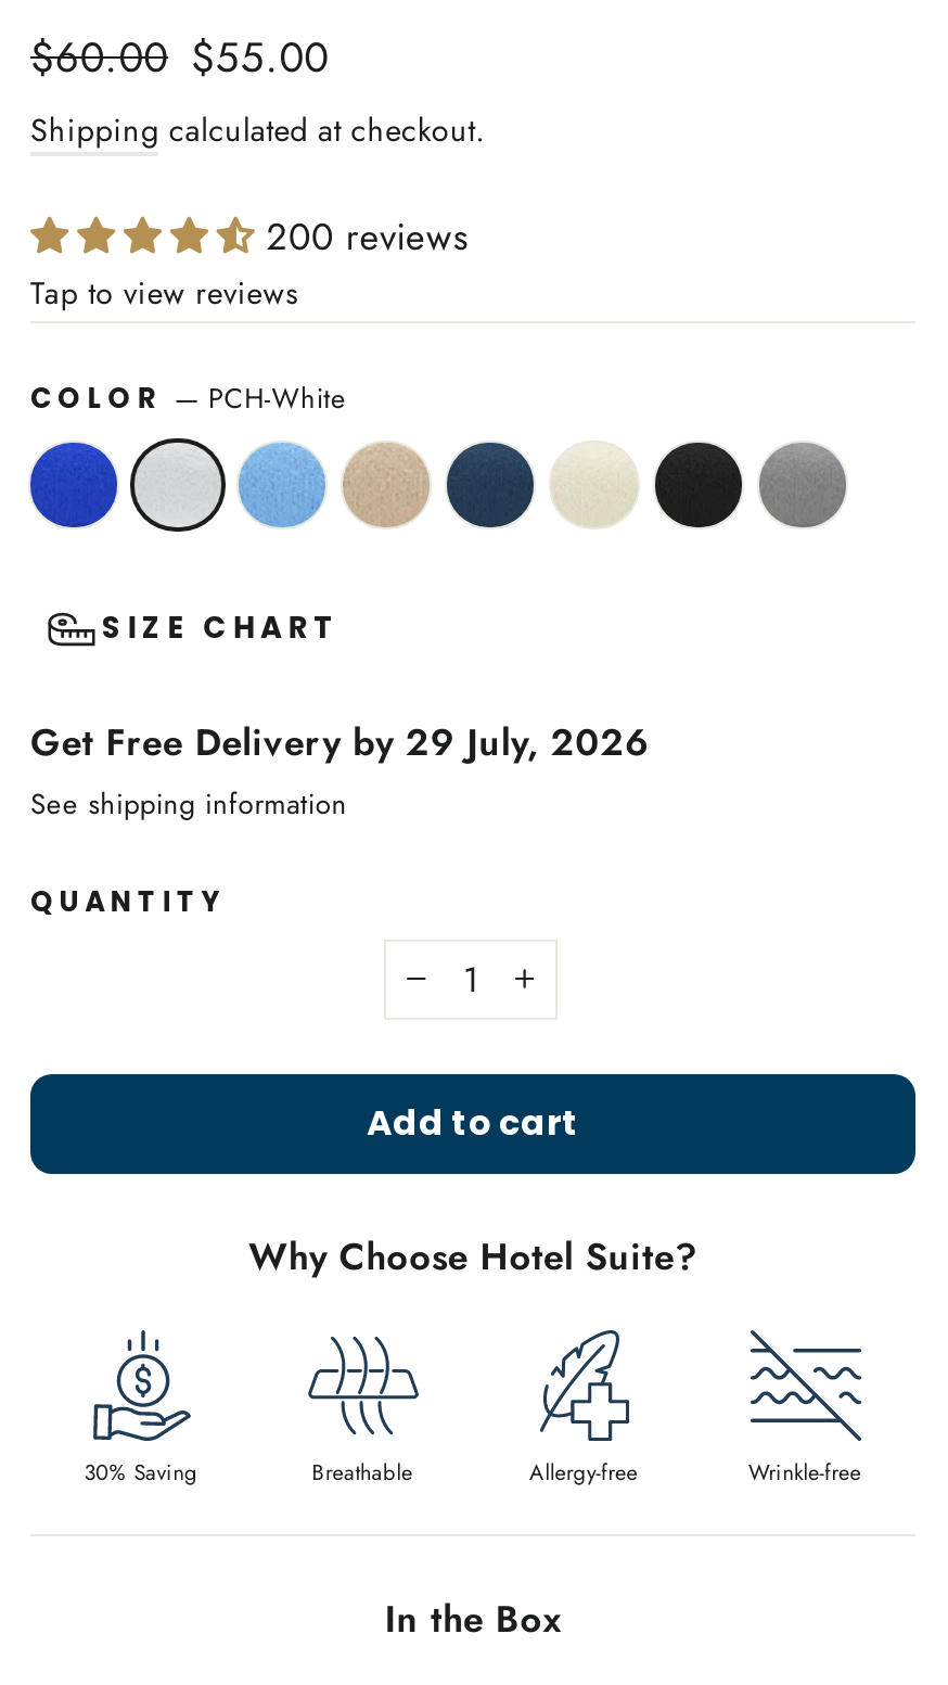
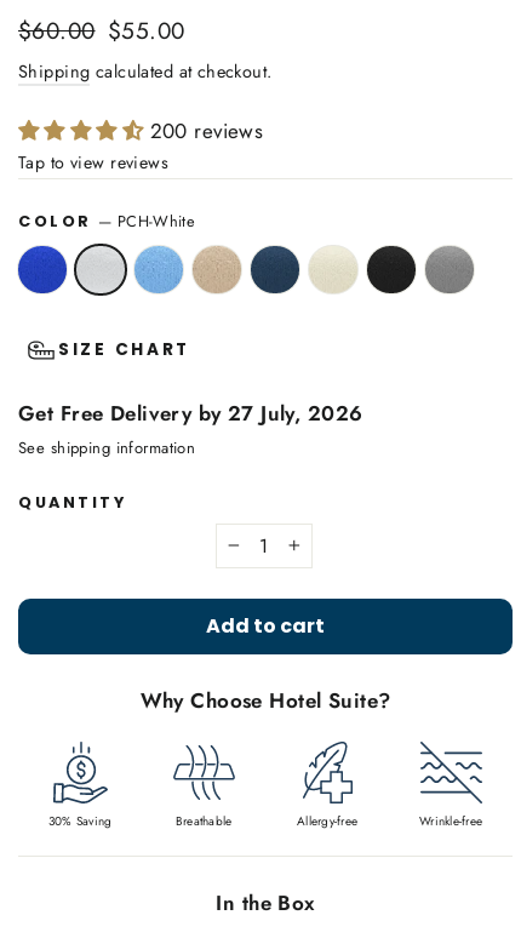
[30,715,650,767] Get Free Delivery by 29 July, 2026 -> [18,398,363,427] Get Free Delivery by 27 July, 2026

